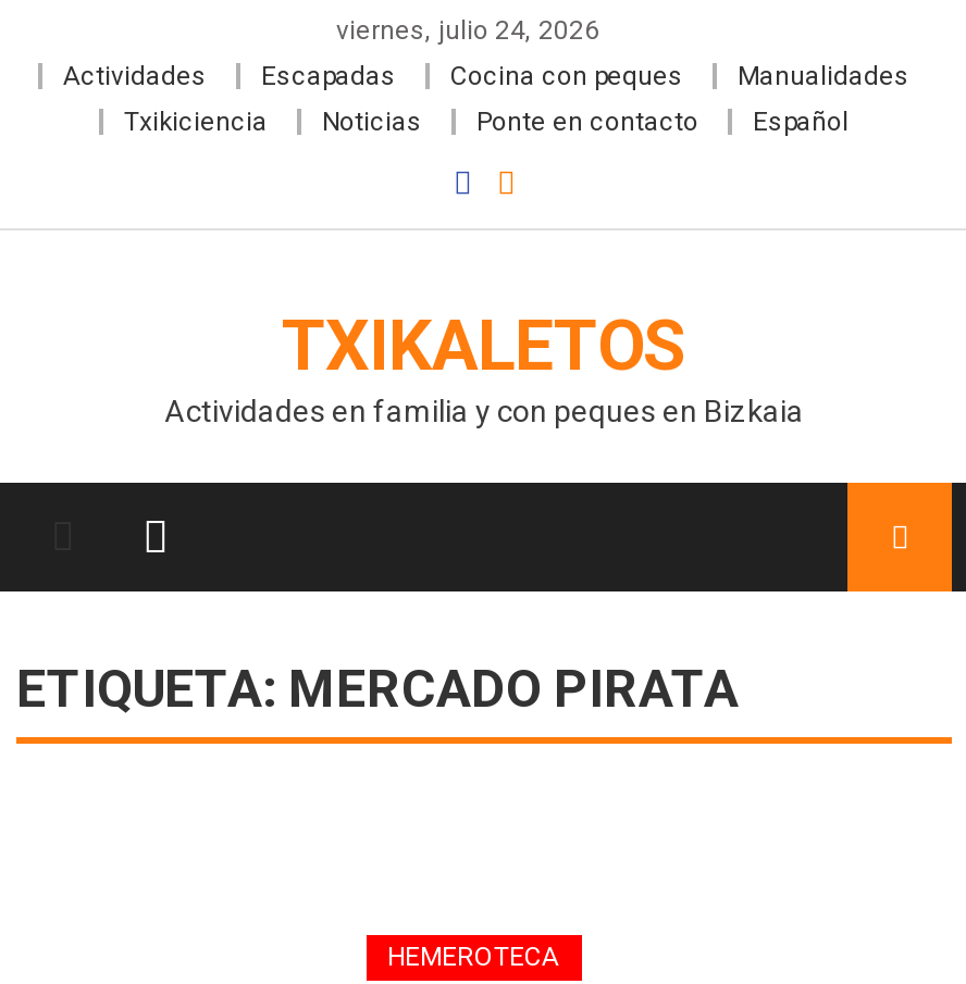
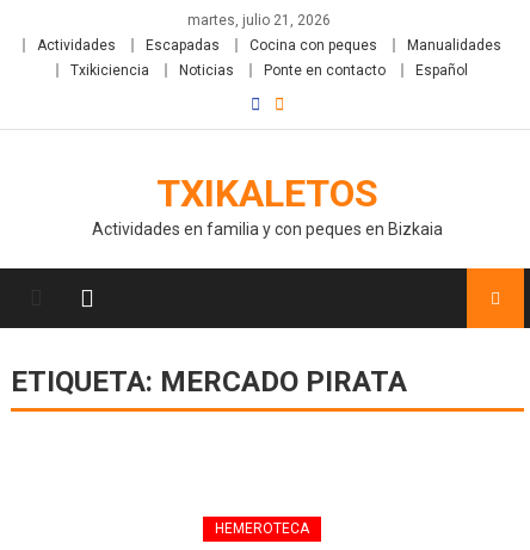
[336,15,599,46] viernes, julio 24, 2026 -> [187,12,330,29] martes, julio 21, 2026

